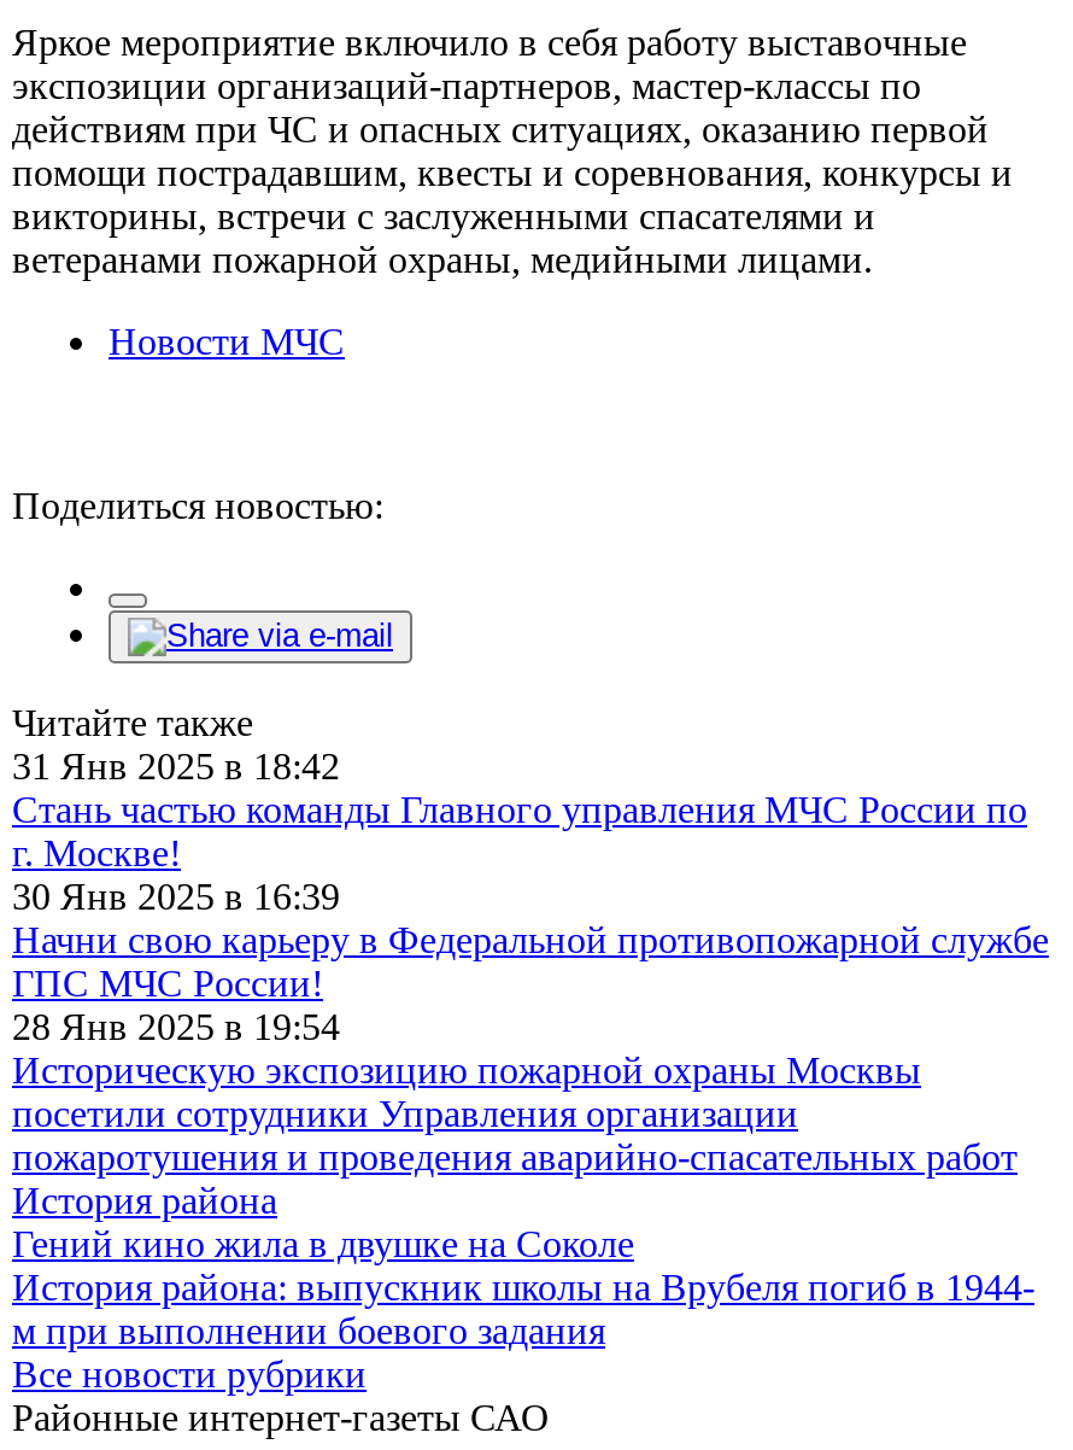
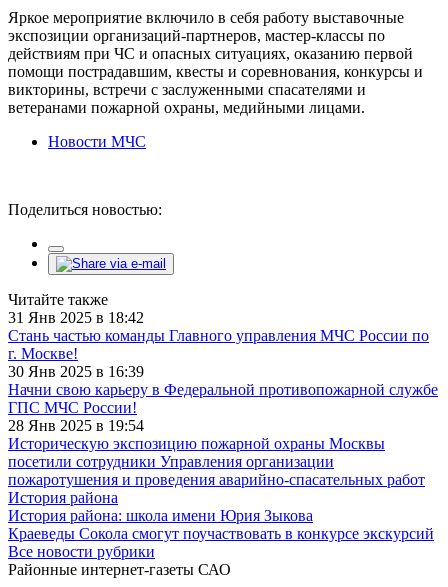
[12,1223,1034,1351] Гений кино жила в двушке на Соколе | История района: выпускник школы на Врубеля погиб в 1944- | м при выполнении боевого задания -> [8,507,434,542] История района: школа имени Юрия Зыкова | Краеведы Сокола смогут поучаствовать в конкурсе экскурсий

